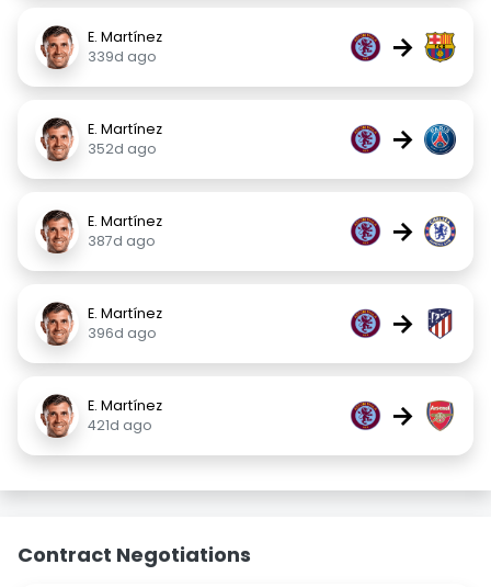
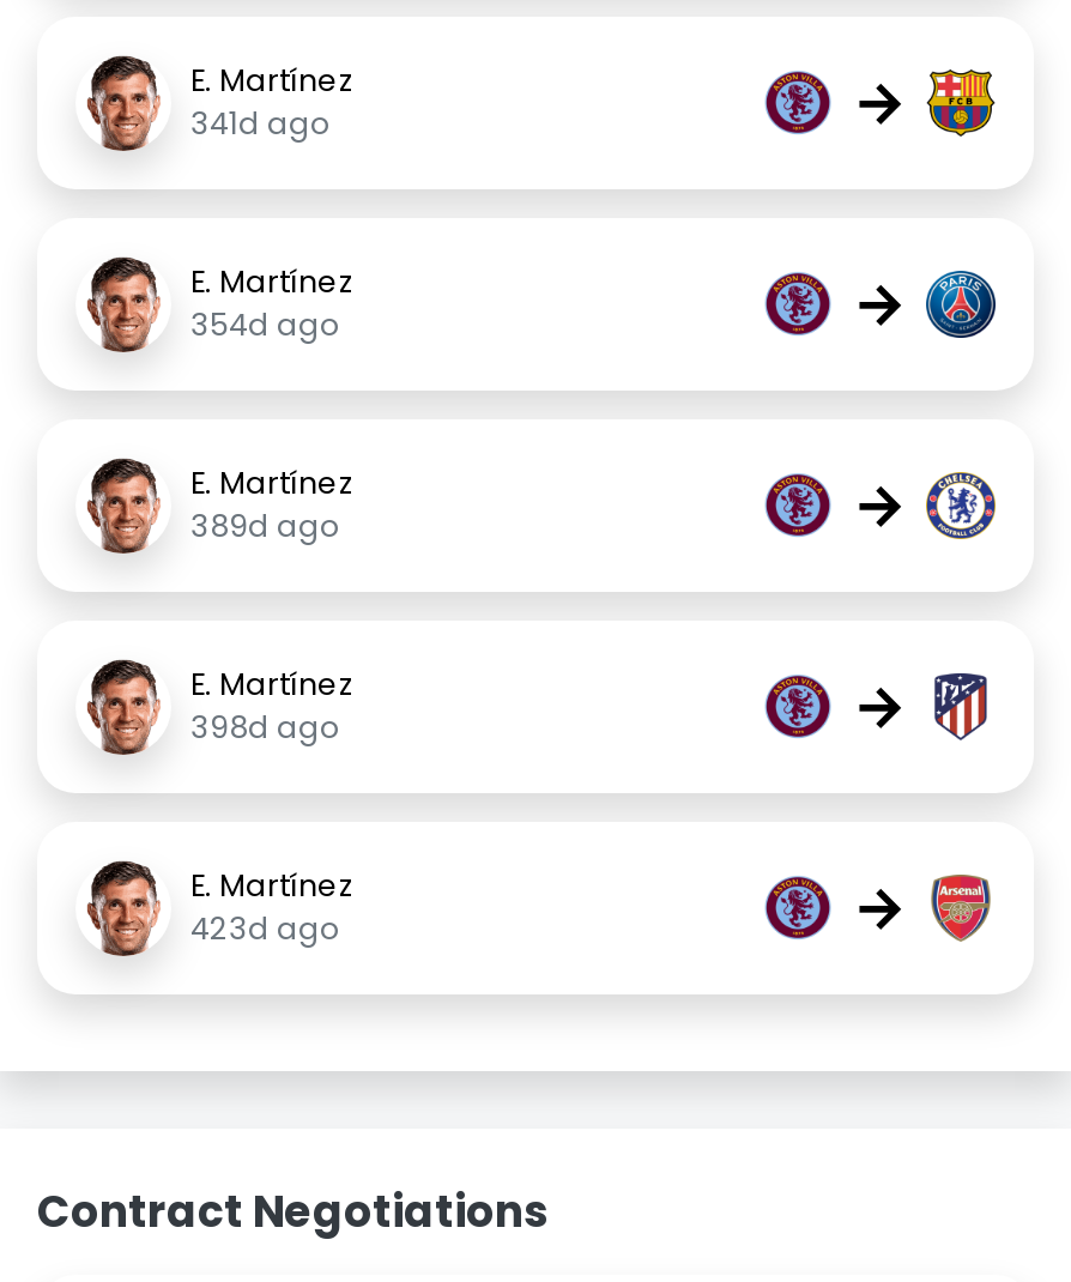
[88,47,157,66] 339d ago -> [190,103,332,144] 341d ago
[88,139,157,158] 352d ago -> [190,304,341,345] 354d ago
[88,232,156,250] 387d ago -> [190,506,341,546] 389d ago
[88,324,157,342] 396d ago -> [190,707,341,748] 398d ago
[88,416,152,434] 421d ago -> [190,908,341,949] 423d ago

